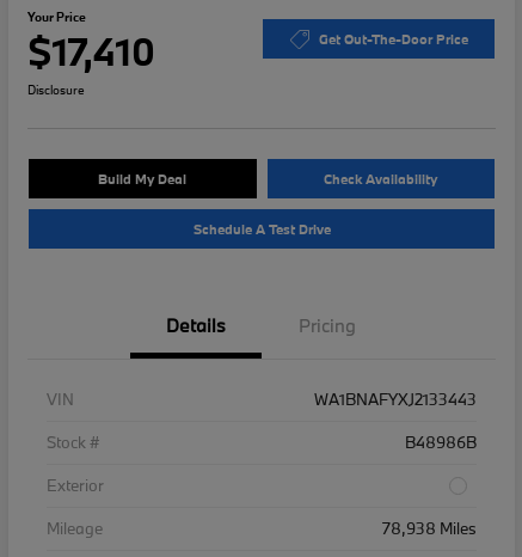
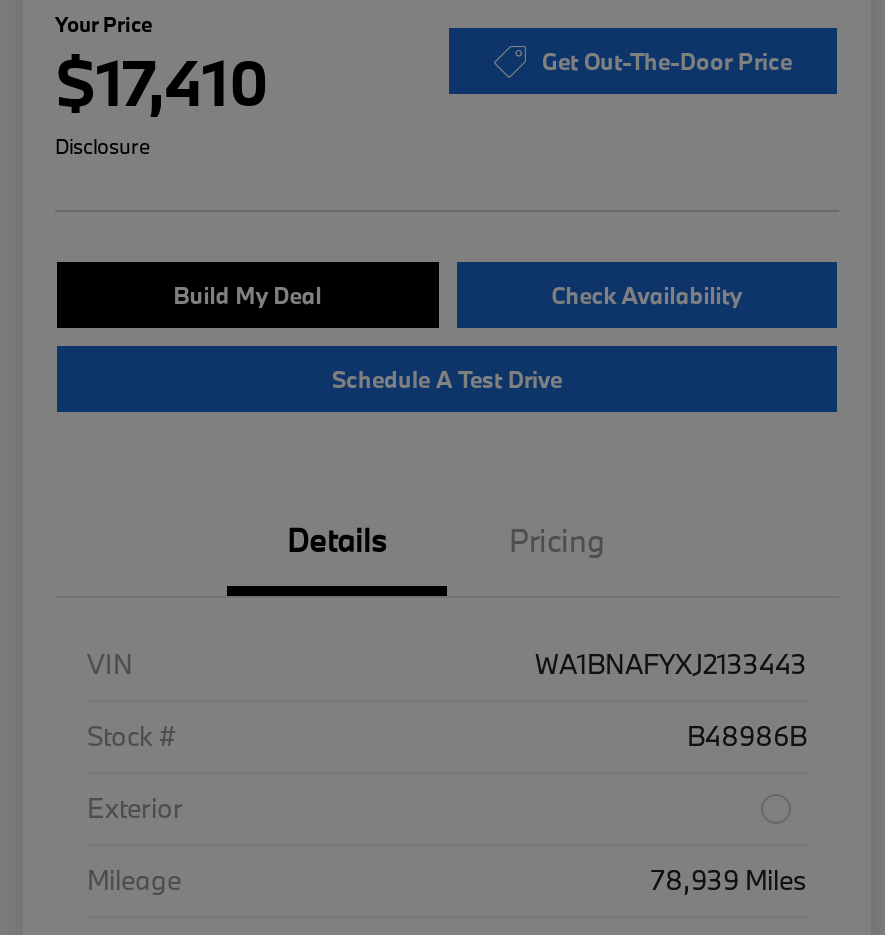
[382,517,477,539] 78,938 Miles -> [651,862,807,898] 78,939 Miles

